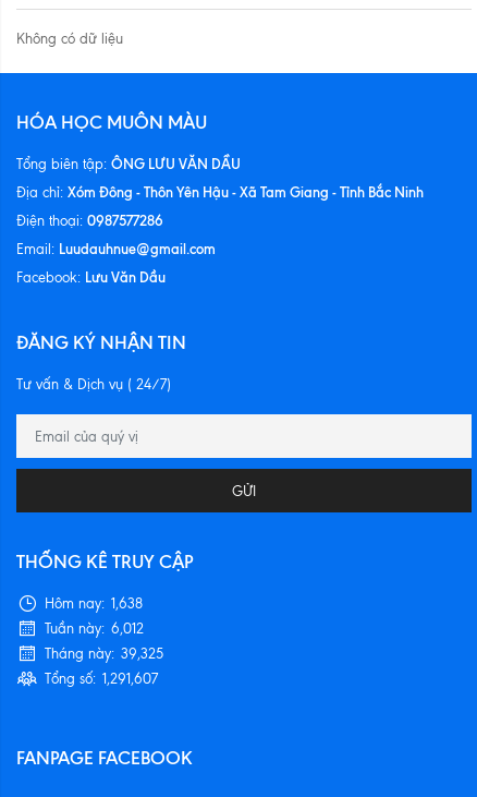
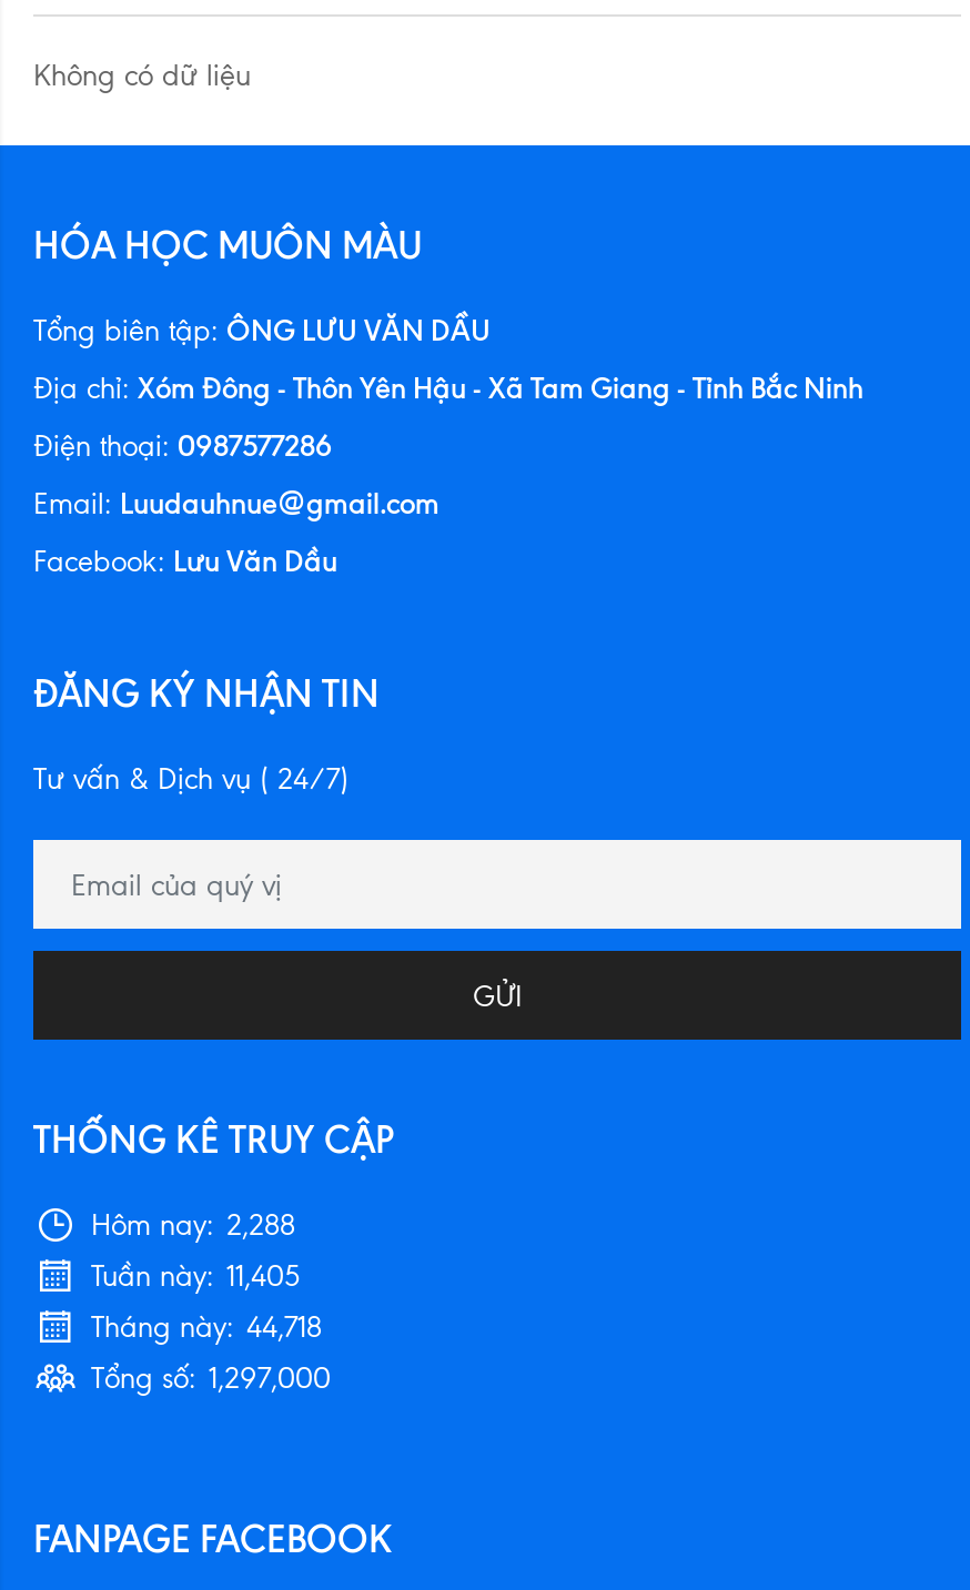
[45,595,143,612] Hôm nay: 1,638 -> [91,1208,295,1242] Hôm nay: 2,288
[45,620,144,637] Tuần này: 6,012 -> [91,1259,300,1293] Tuần này: 11,405
[45,645,163,662] Tháng này: 39,325 -> [91,1310,322,1344] Tháng này: 44,718
[45,671,158,687] Tổng số: 1,291,607 -> [91,1361,331,1395] Tổng số: 1,297,000

